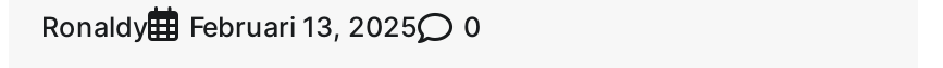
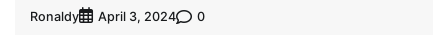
[41,10,481,44] Ronaldy Februari 13, 2025 0 -> [30,9,205,24] Ronaldy April 3, 2024 0

